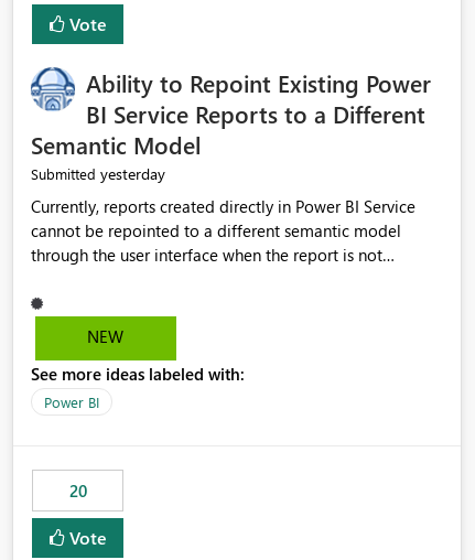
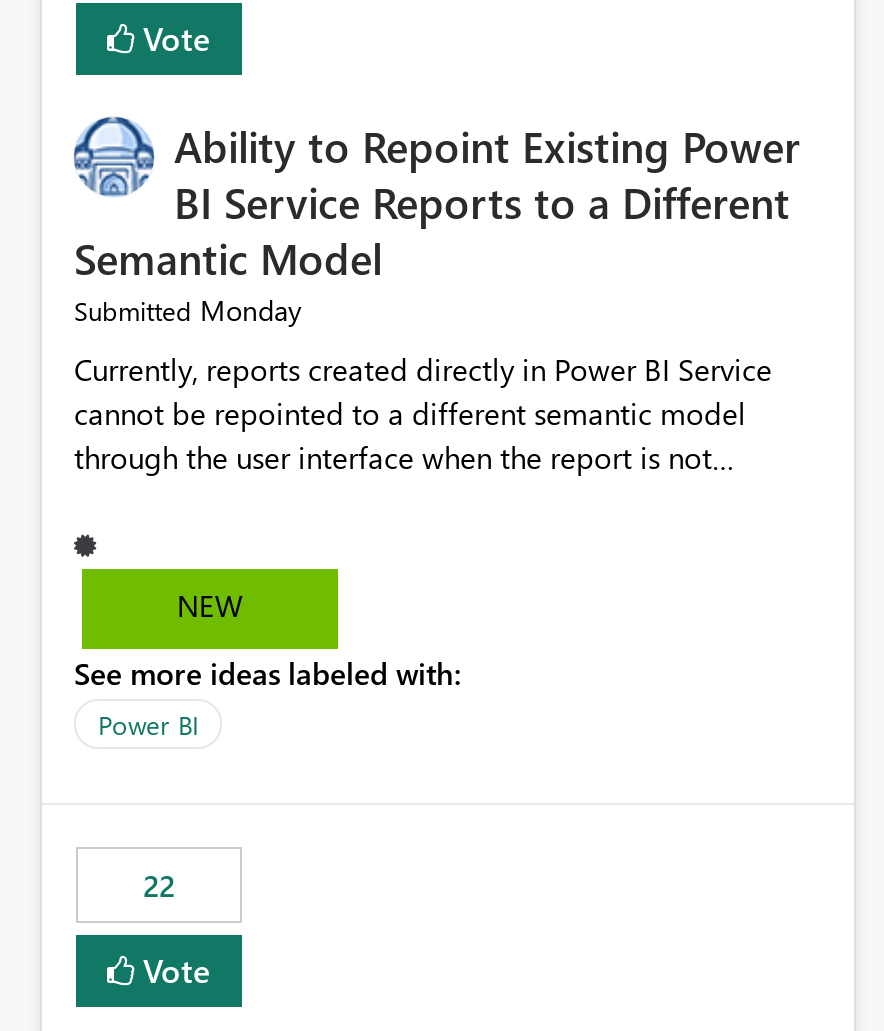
[31,164,165,185] Submitted yesterday -> [74,292,302,330] Submitted Monday
[69,480,87,502] 20 -> [143,866,175,906] 22

